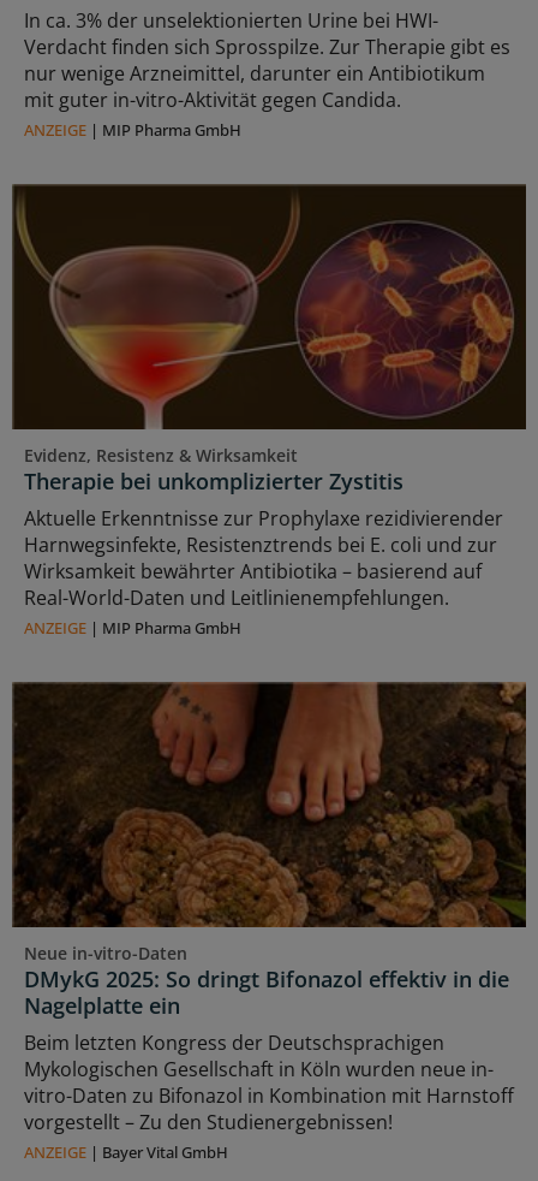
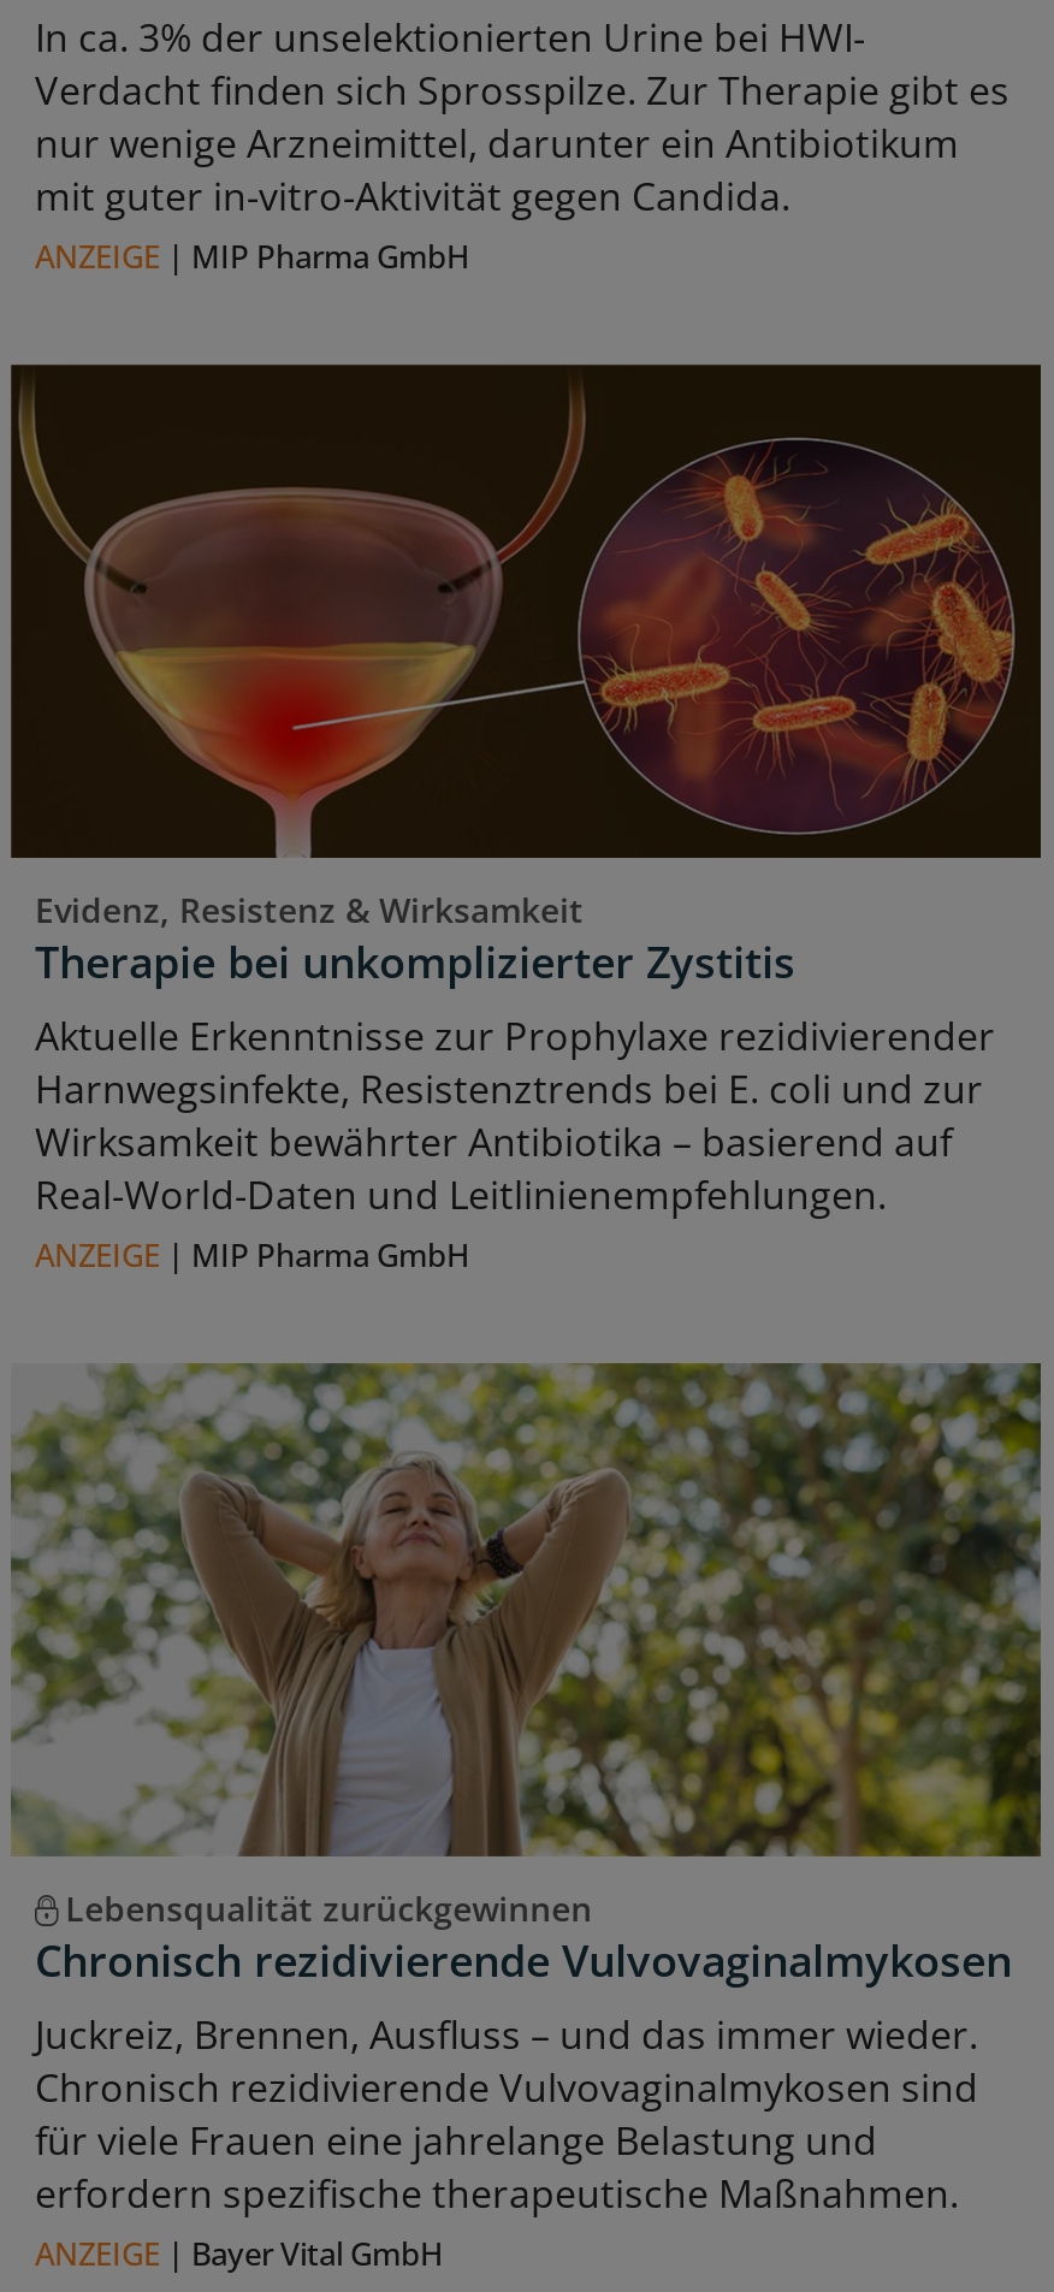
[11,681,527,1136] [image] | Neue in-vitro-Daten | DMykG 2025: So dringt Bifonazol effektiv in die | Nagelplatte ein | Beim letzten Kongress der Deutschsprachigen | Mykologischen Gesellschaft in Köln wurden neue in- | vitro-Daten zu Bifonazol in Kombination mit Harnstoff | vorgestellt – Zu den Studienergebnissen! -> [11,1361,1043,2219] [image] | Lebensqualität zurückgewinnen | Chronisch rezidivierende Vulvovaginalmykosen | Juckreiz, Brennen, Ausfluss – und das immer wieder. | Chronisch rezidivierende Vulvovaginalmykosen sind | für viele Frauen eine jahrelange Belastung und | erfordern spezifische therapeutische Maßnahmen.

